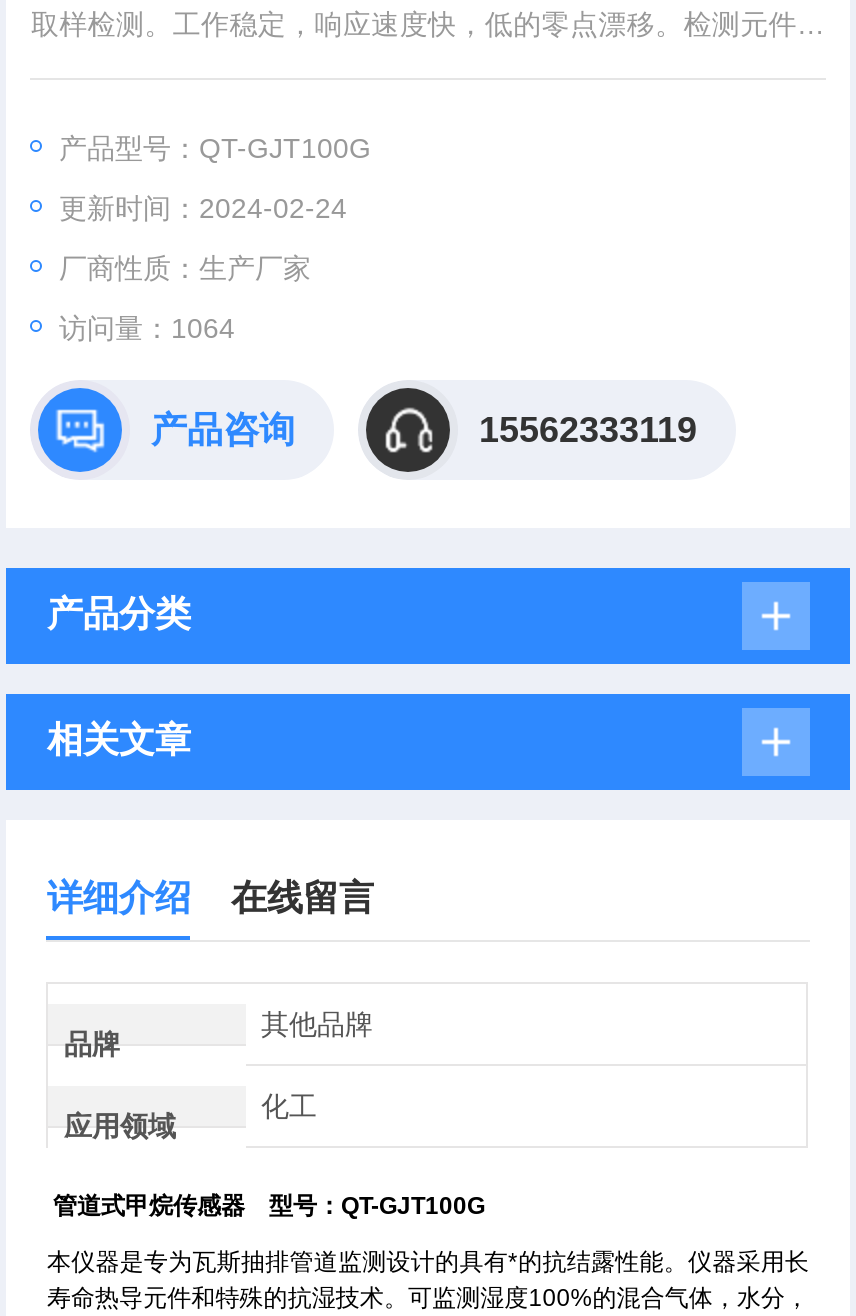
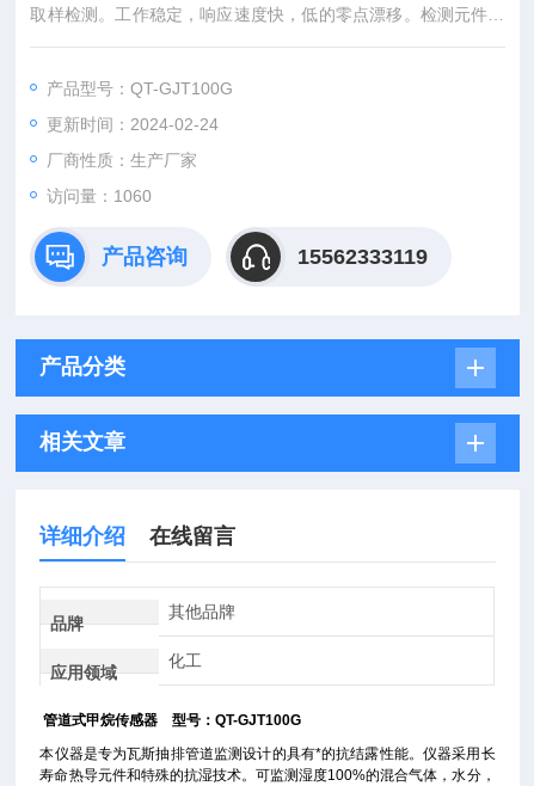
[59,312,235,344] 访问量：1064 -> [47,186,152,205] 访问量：1060

